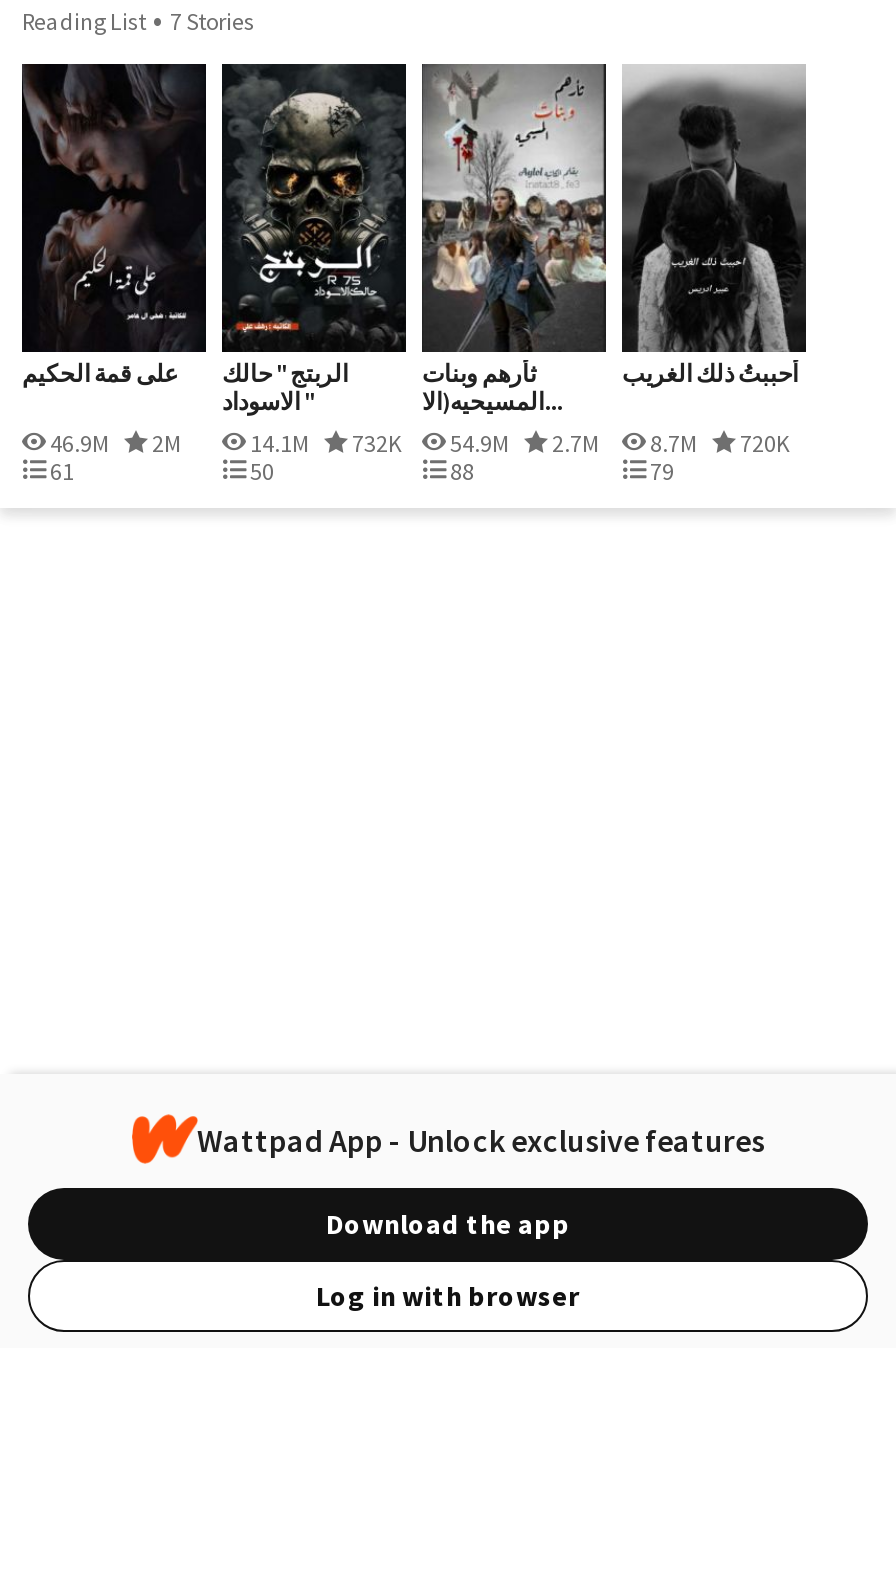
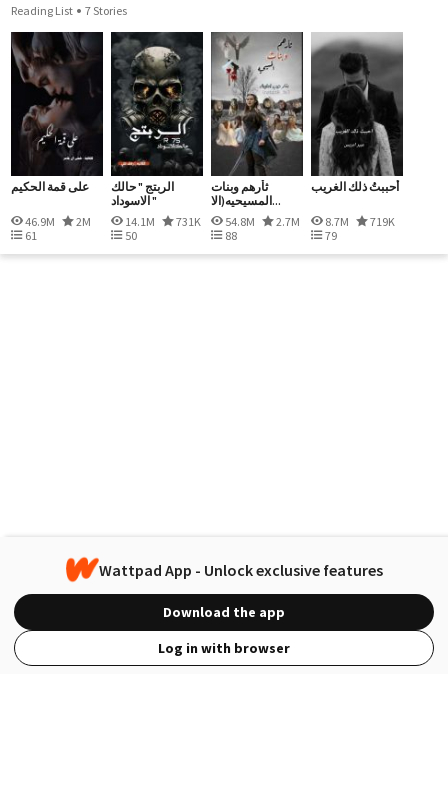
[348,428,402,458] 732K -> [174,214,201,229] 731K
[446,428,514,458] 54.9M -> [223,214,257,229] 54.8M
[736,428,790,458] 720K -> [368,214,395,229] 719K

